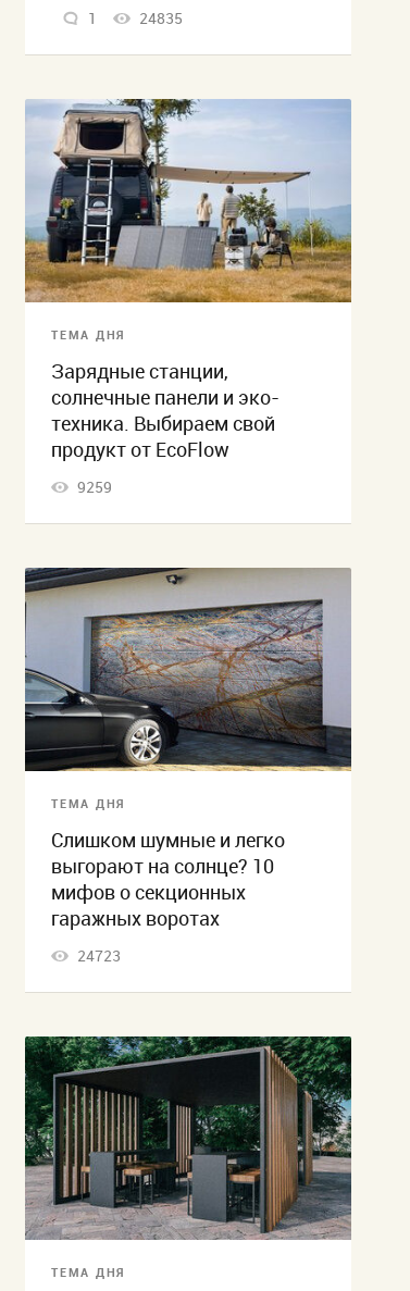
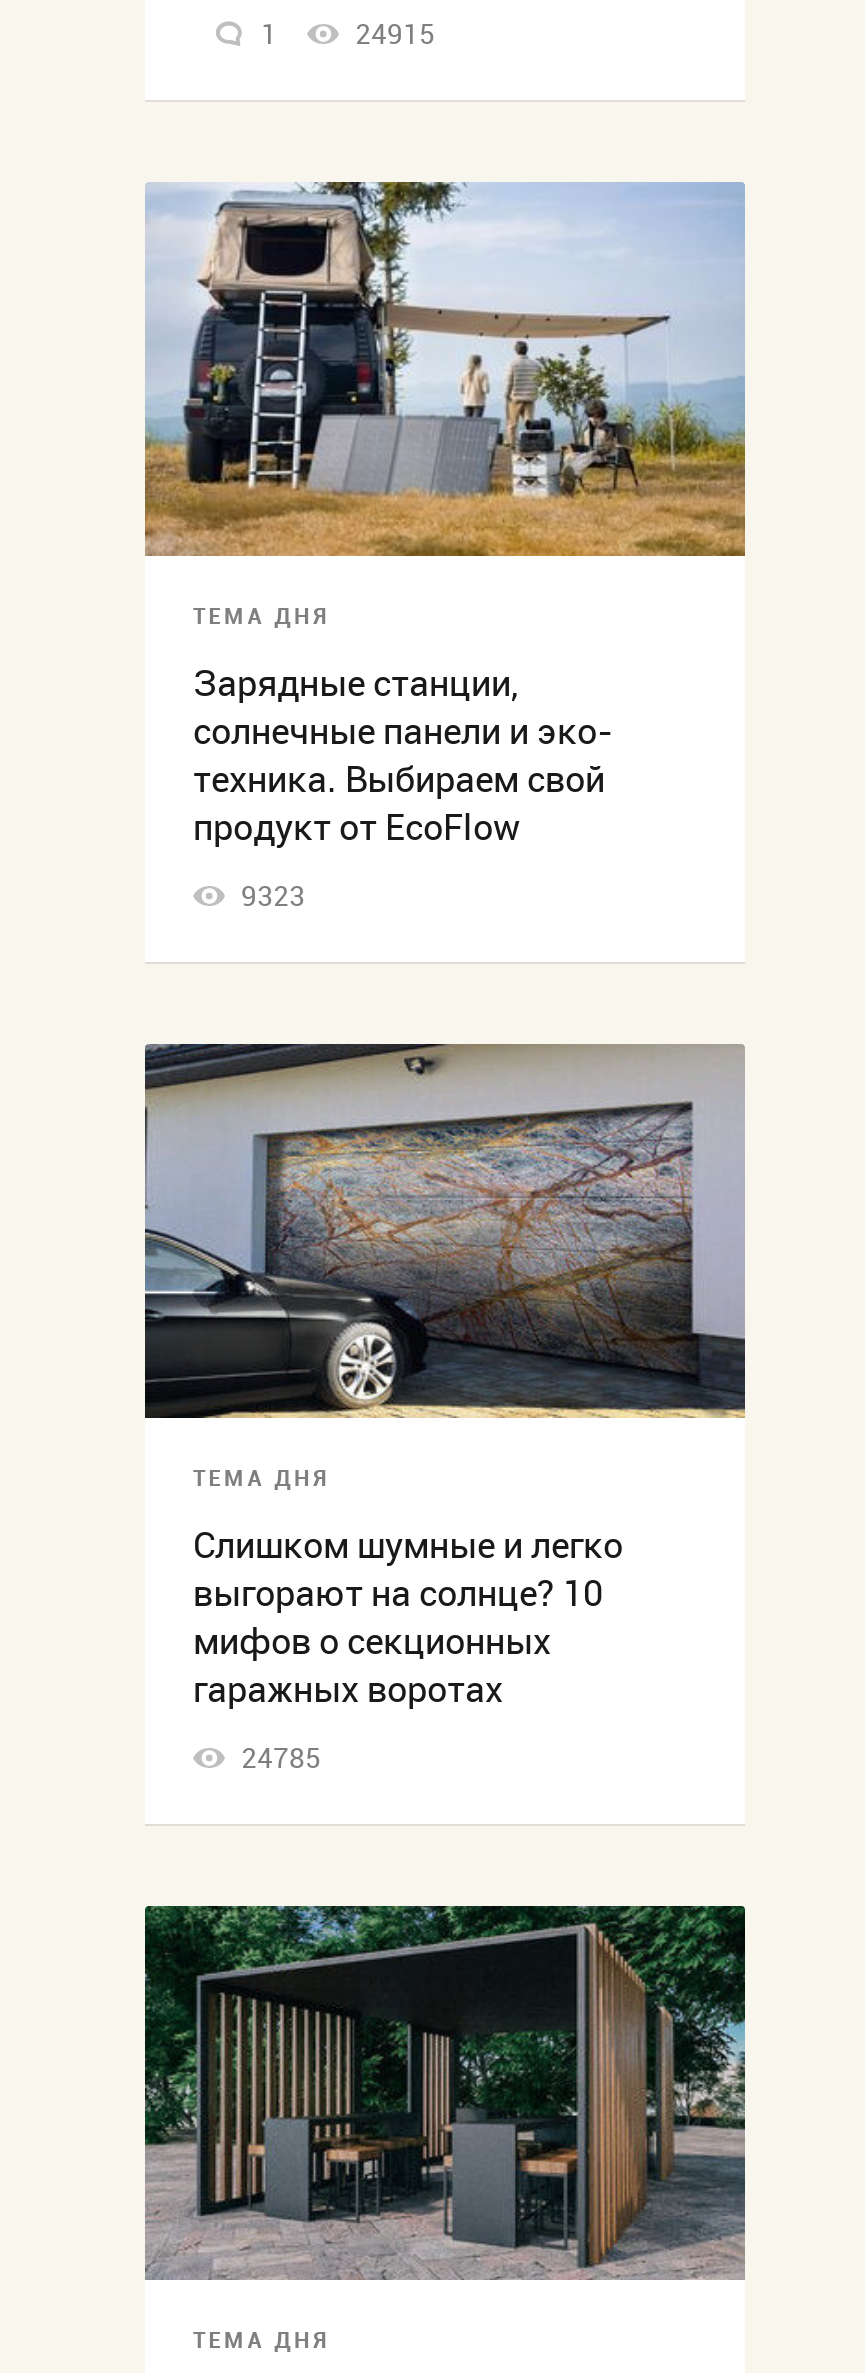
[139,10,183,27] 24835 -> [355,18,435,50] 24915
[77,479,112,496] 9259 -> [241,880,305,912] 9323
[77,947,121,965] 24723 -> [241,1742,321,1774] 24785

